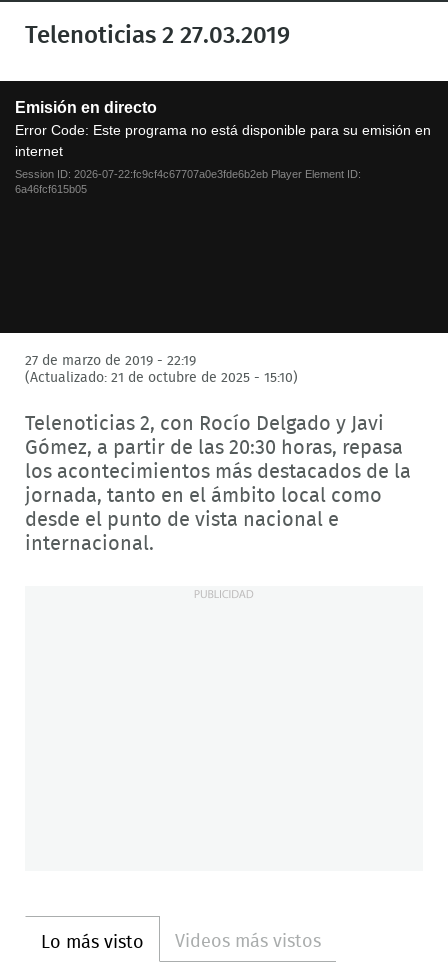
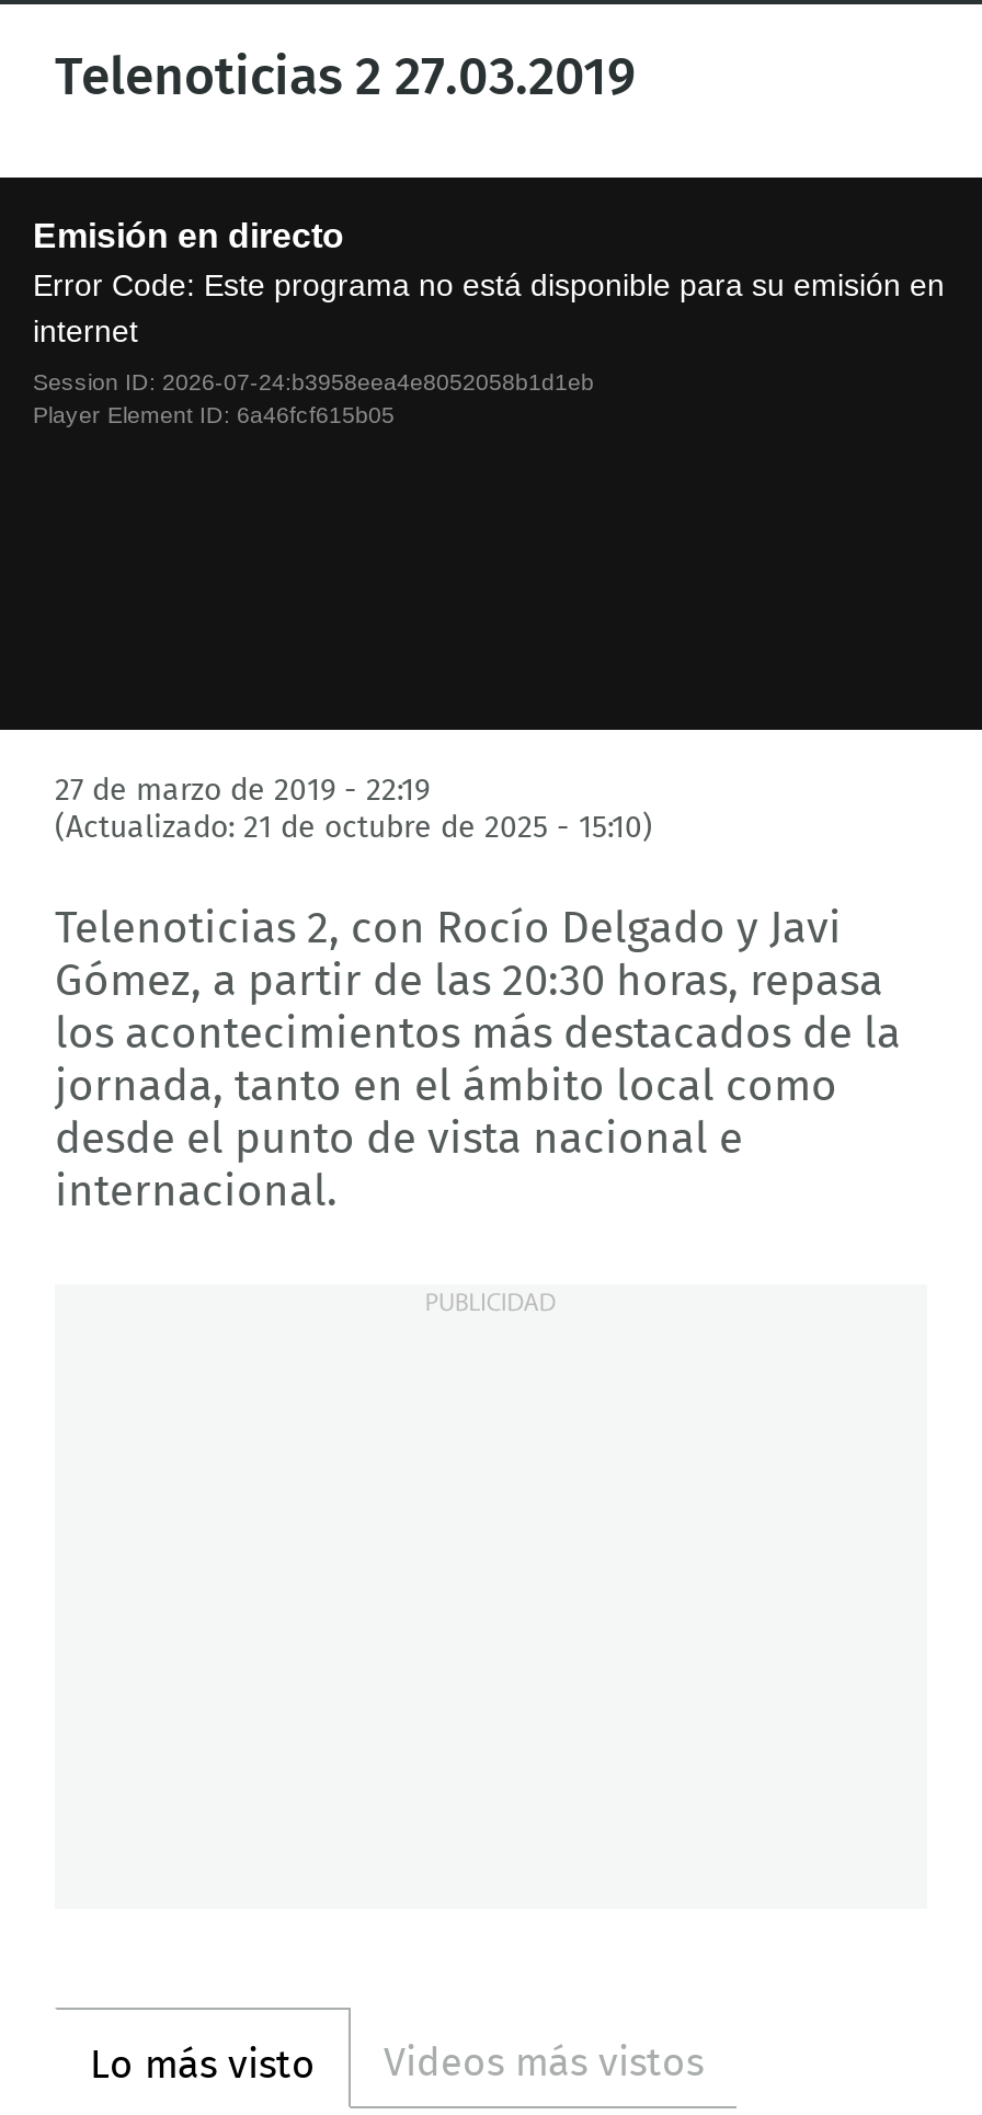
[15,168,361,195] Session ID: 2026-07-22:fc9cf4c67707a0e3fde6b2eb Player Element ID: | 6a46fcf615b05 -> [33,369,594,428] Session ID: 2026-07-24:b3958eea4e8052058b1d1eb | Player Element ID: 6a46fcf615b05

